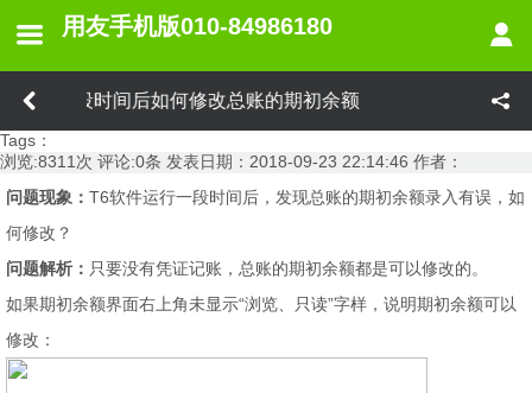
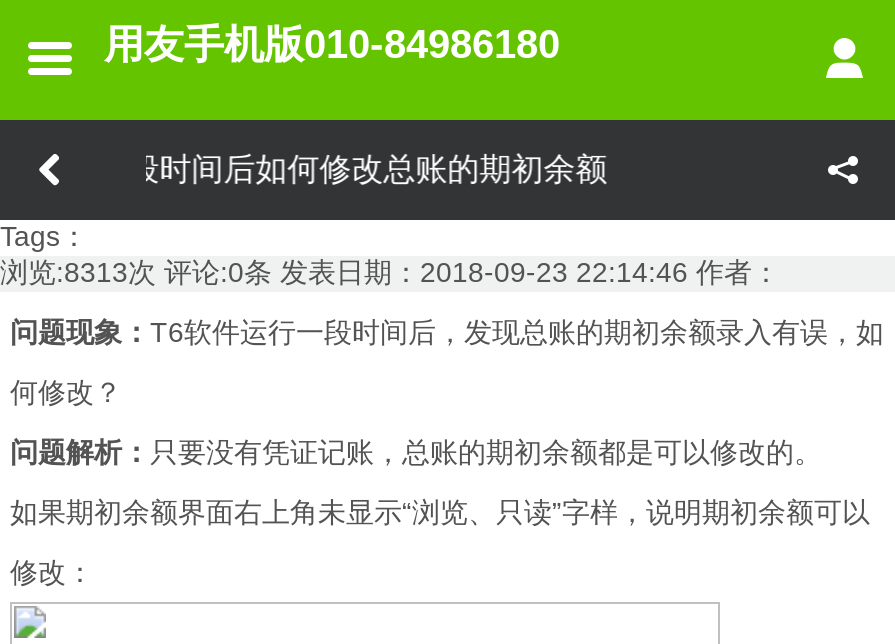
[0,152,463,171] 浏览:8311次 评论:0条 发表日期：2018-09-23 22:14:46作者： -> [0,256,780,288] 浏览:8313次 评论:0条 发表日期：2018-09-23 22:14:46作者：

